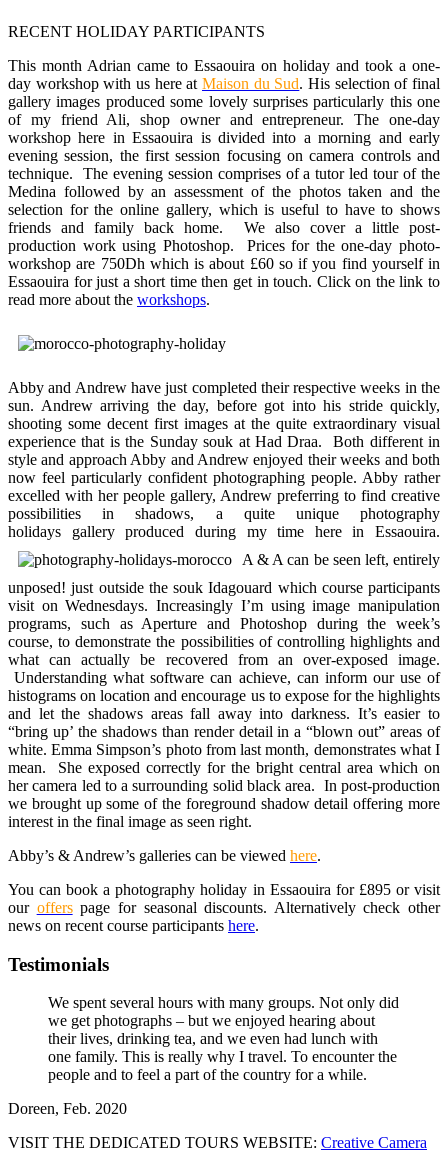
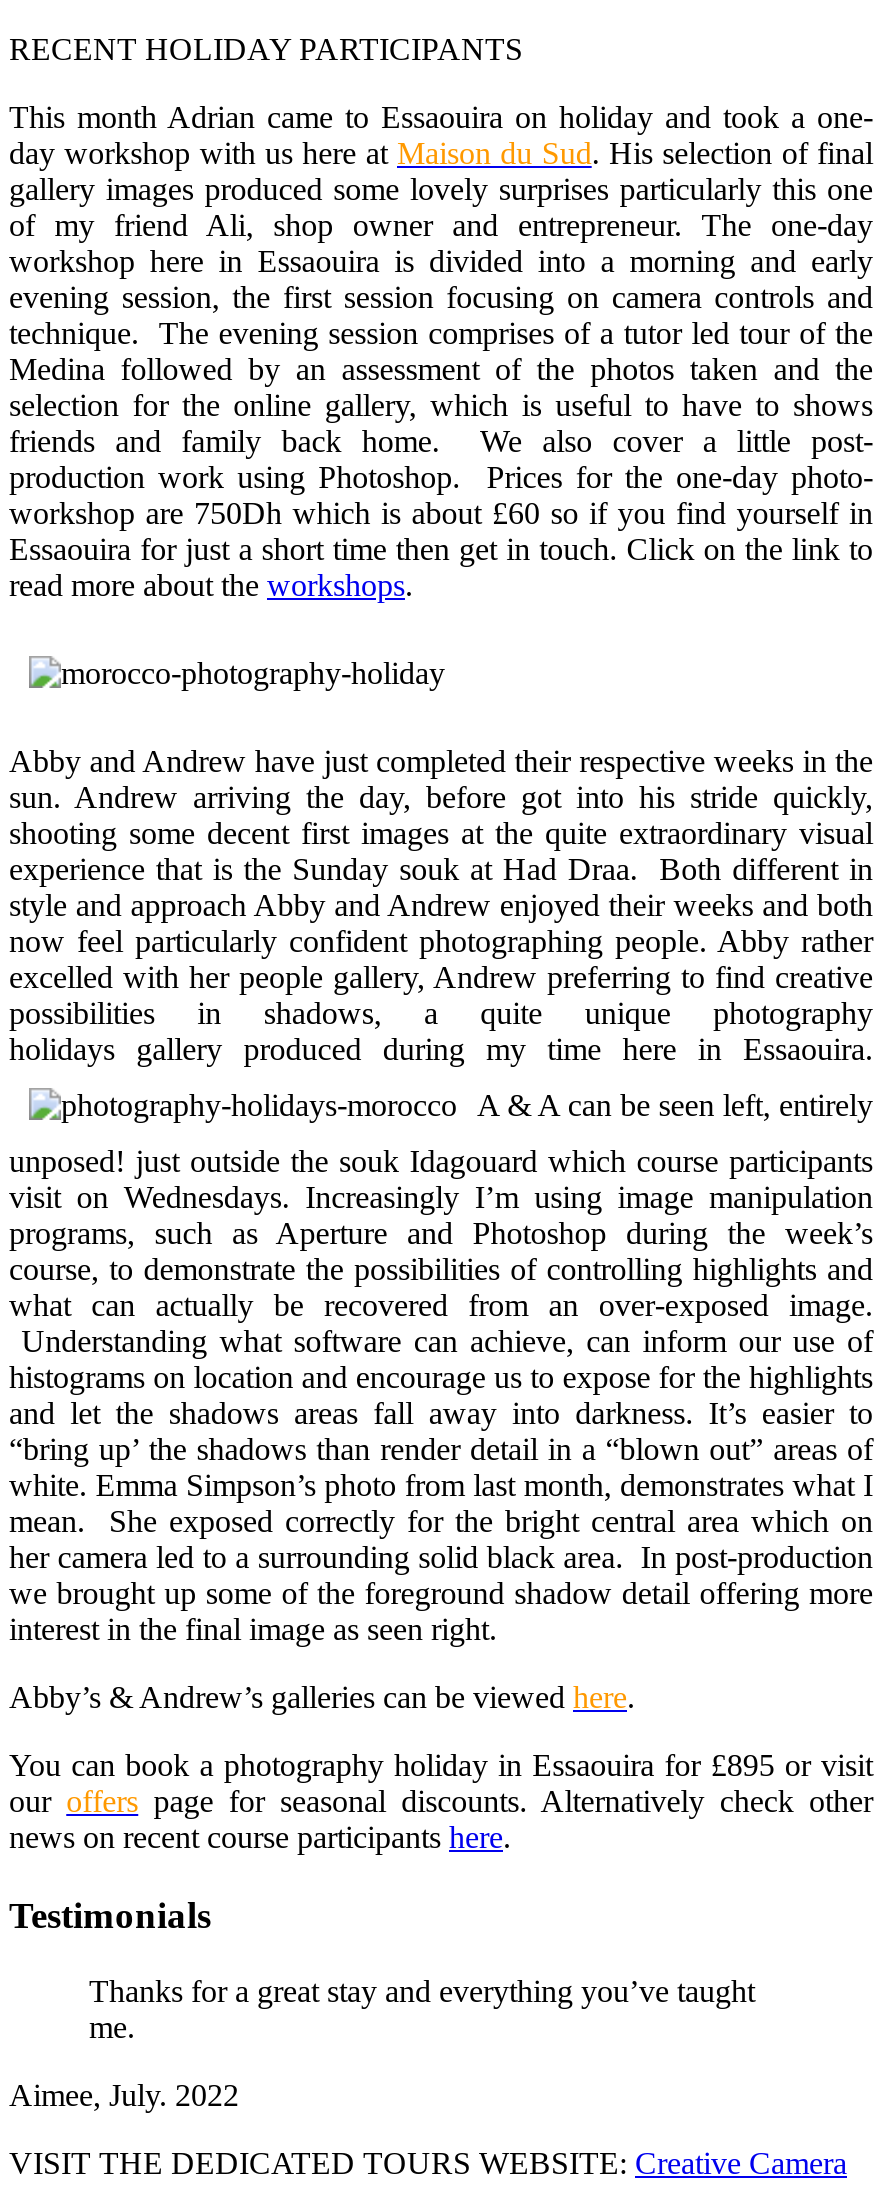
[48,994,399,1083] We spent several hours with many groups. Not only did | we get photographs – but we enjoyed hearing about | their lives, drinking tea, and we even had lunch with | one family. This is really why I travel. To encounter the | people and to feel a part of the country for a while. -> [89,1975,755,2045] Thanks for a great stay and everything you’ve taught | me.
[8,1100,127,1117] Doreen, Feb. 2020 -> [9,2079,239,2113] Aimee, July. 2022

